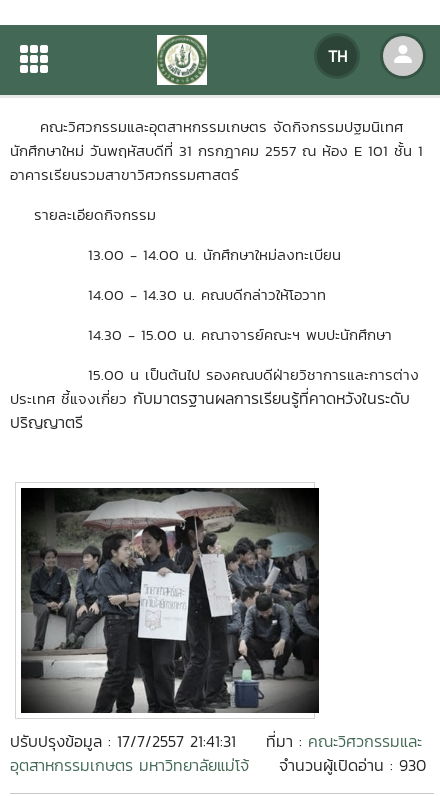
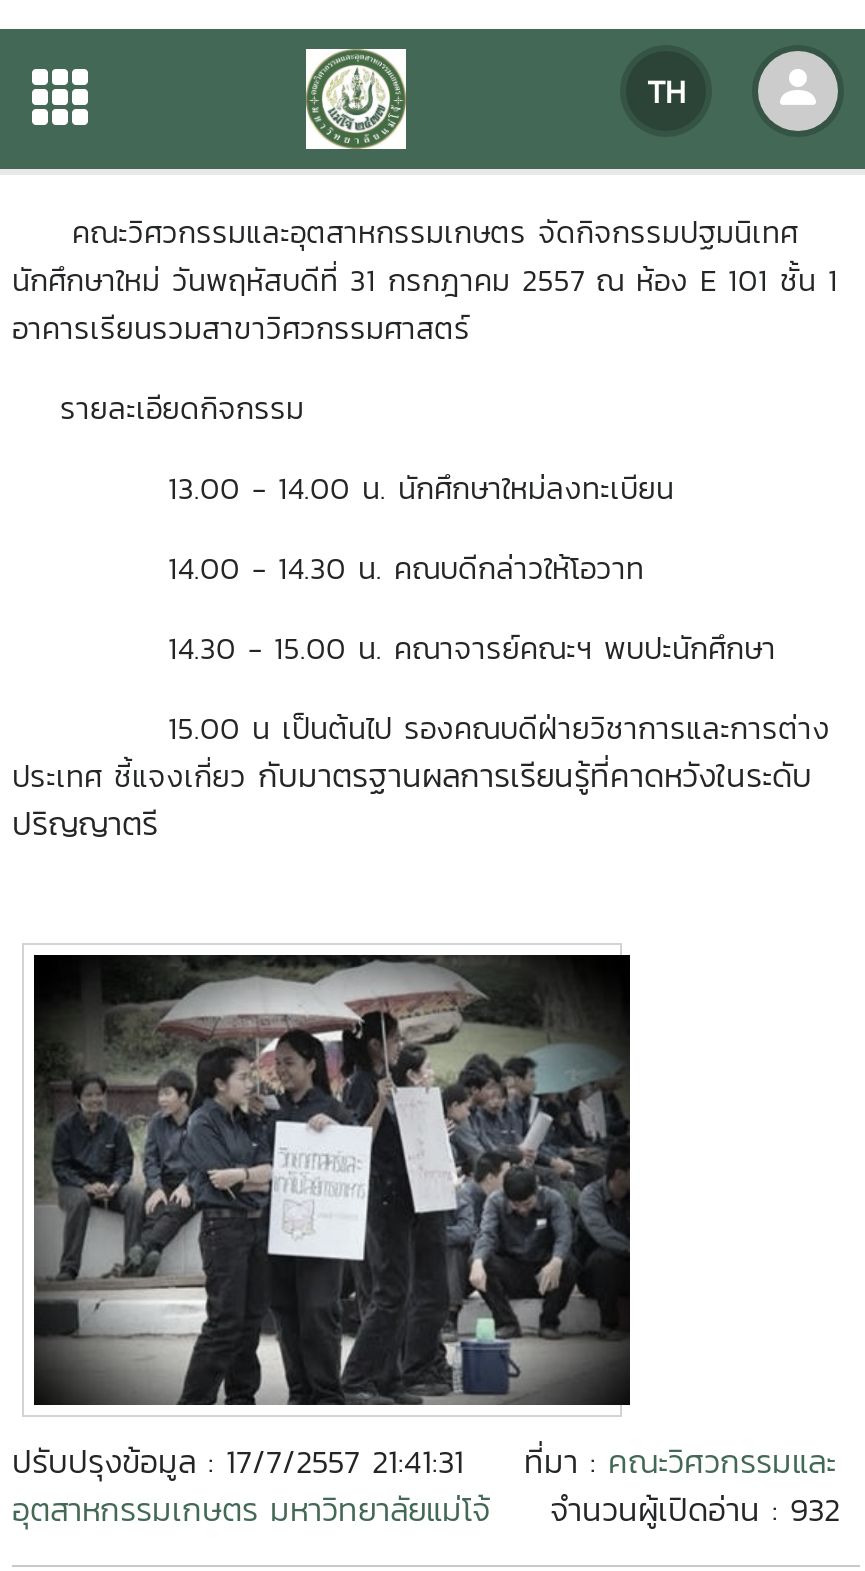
[279,753,426,777] จำนวนผู้เปิดอ่าน : 930 -> [550,1485,840,1533] จำนวนผู้เปิดอ่าน : 932

